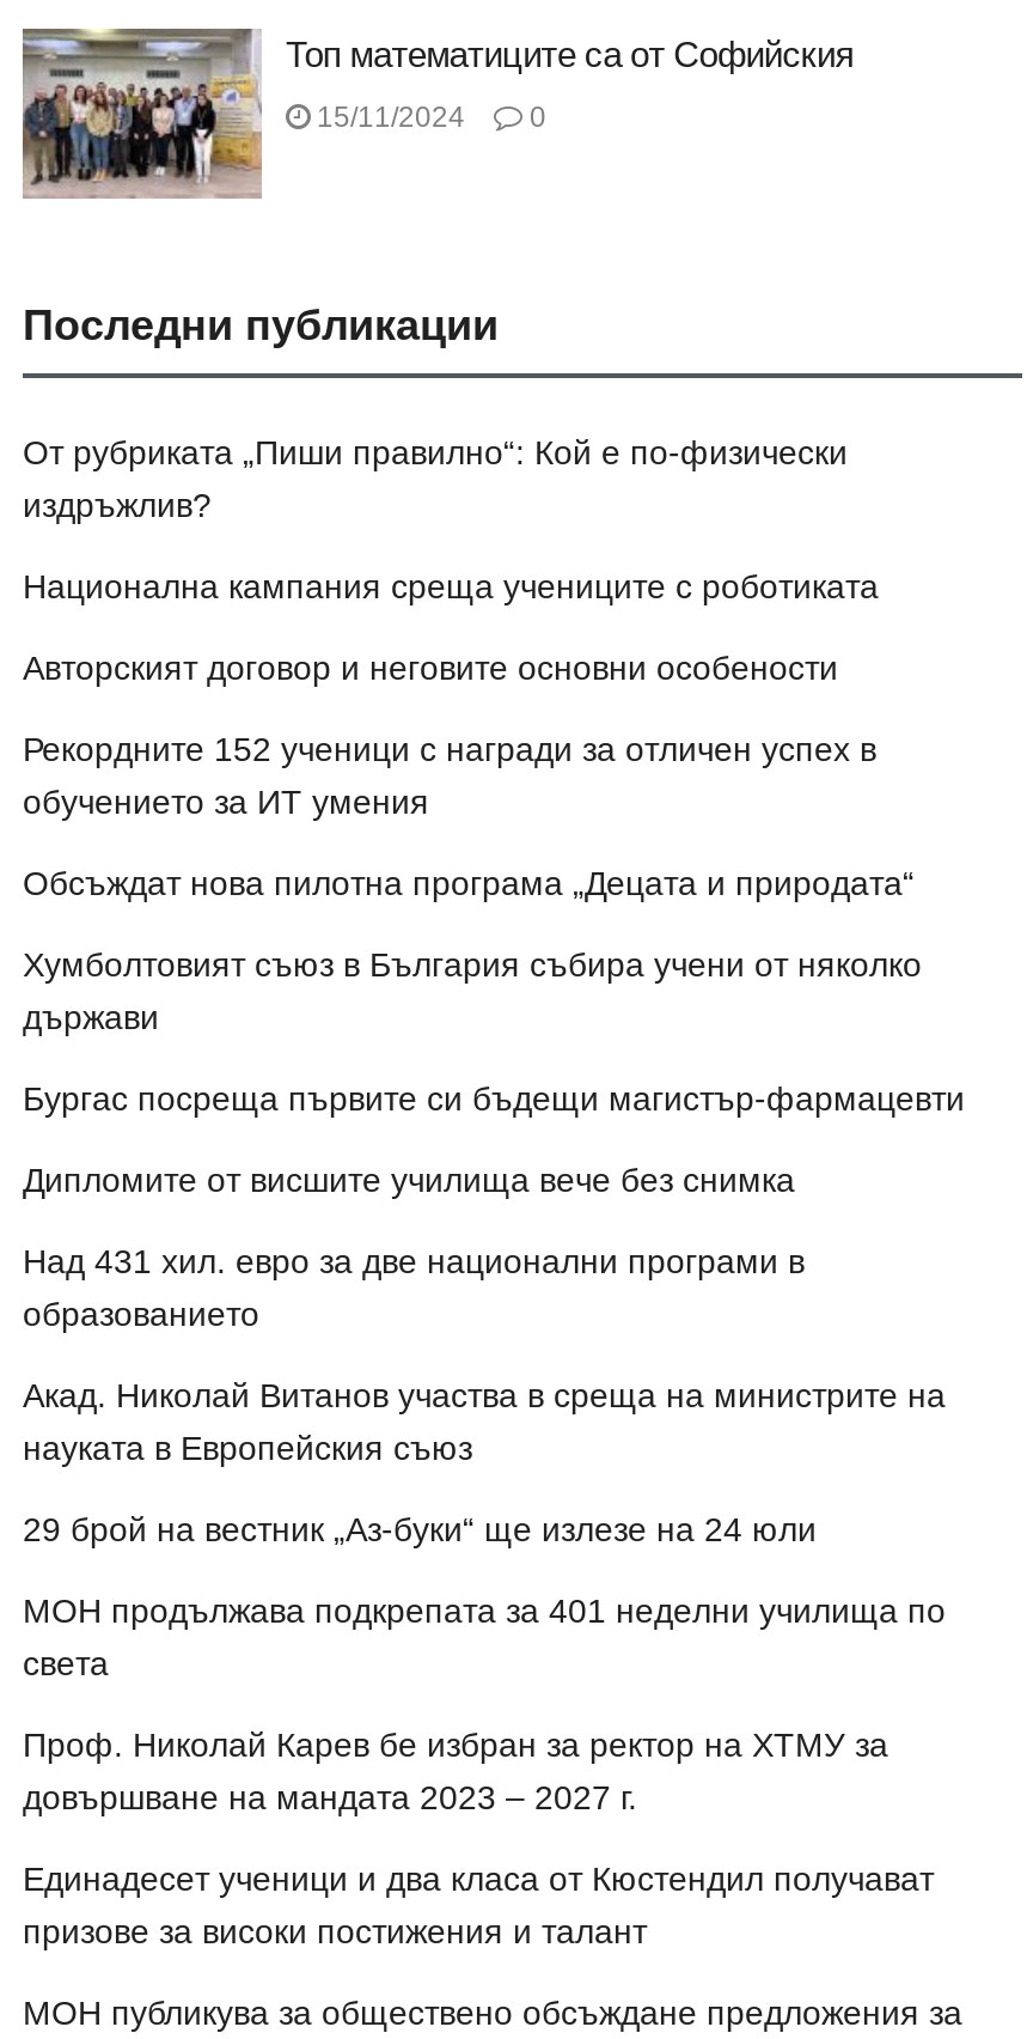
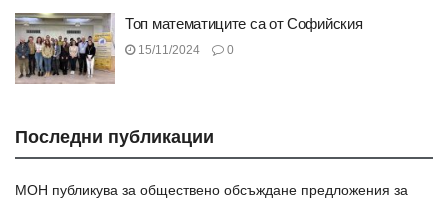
[23,433,965,1950] От рубриката „Пиши правилно“: Кой е по-физически | издръжлив? | Национална кампания среща учениците с роботиката | Авторският договор и неговите основни особености | Рекордните 152 ученици с награди за отличен успех в | обучението за ИТ умения | Обсъждат нова пилотна програма „Децата и природата“ | Хумболтовият съюз в България събира учени от няколко | държави | Бургас посреща първите си бъдещи магистър-фармацевти | Дипломите от висшите училища вече без снимка | Над 431 хил. евро за две национални програми в | образованието | Акад. Николай Витанов участва в среща на министрите на | науката в Европейския съюз | 29 брой на вестник „Аз-буки“ ще излезе на 24 юли | МОН продължава подкрепата за 401 неделни училища по | света | Проф. Николай Карев бе избран за ректор на ХТМУ за | довършване на мандата 2023 – 2027 г. | Единадесет ученици и два класа от Кюстендил получават | призове за високи постижения и талант -> none

